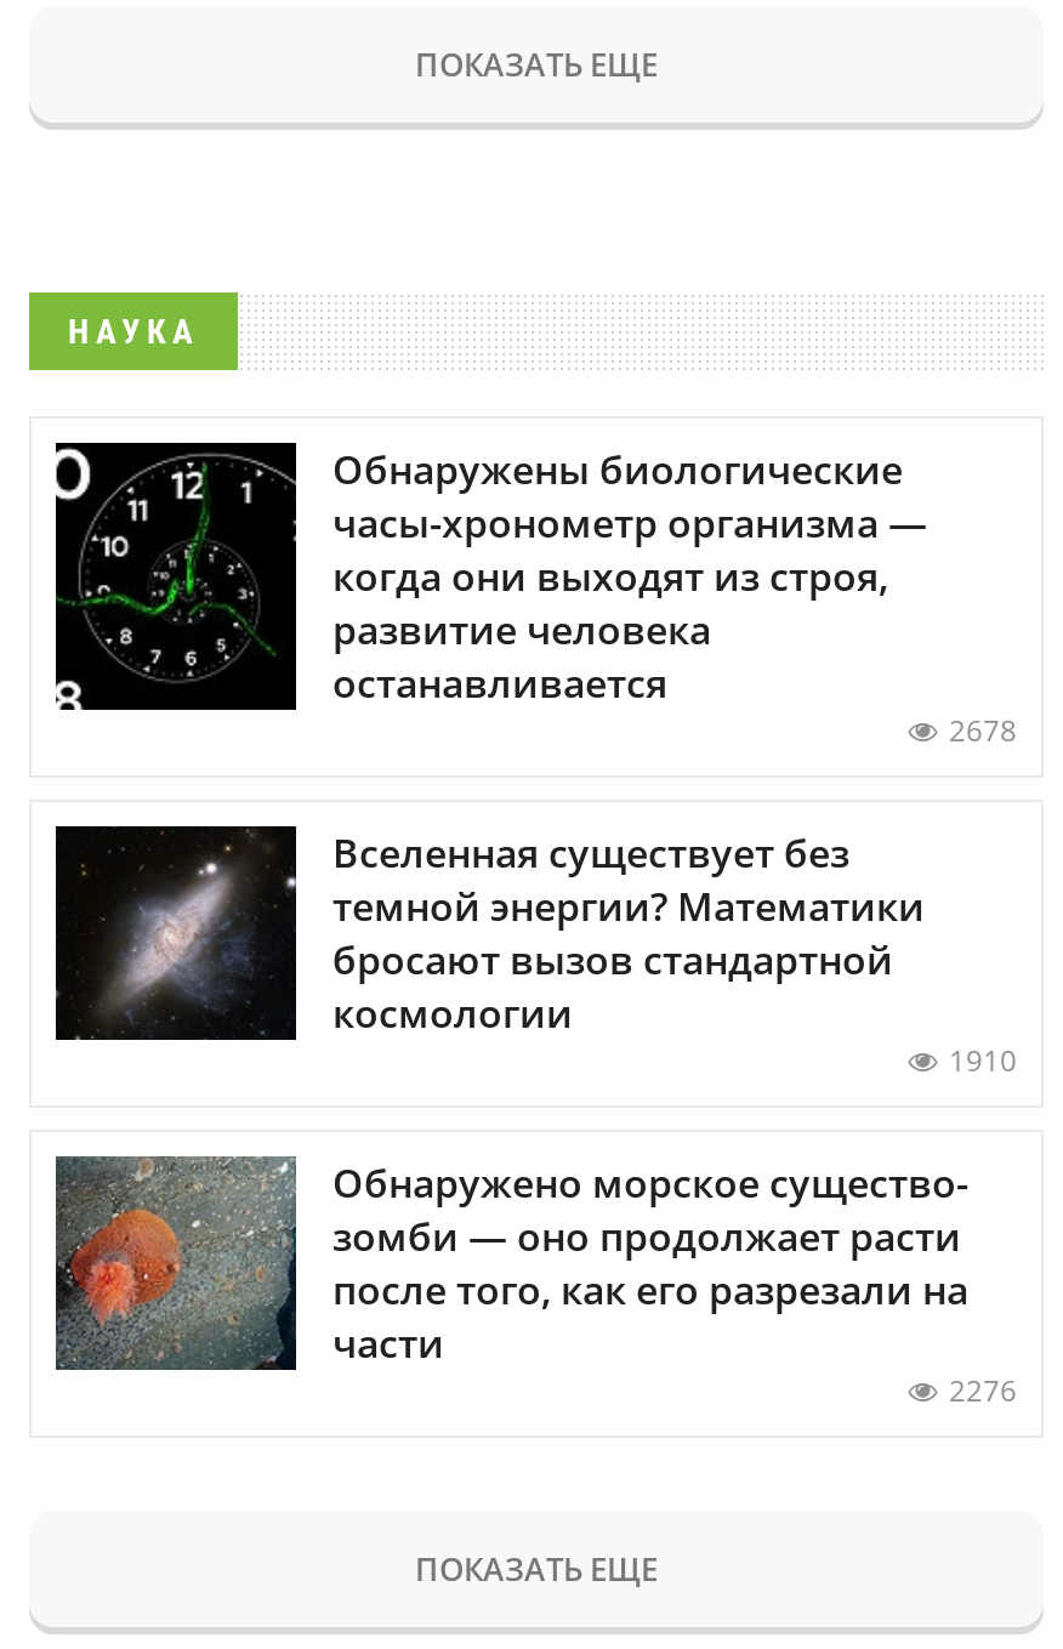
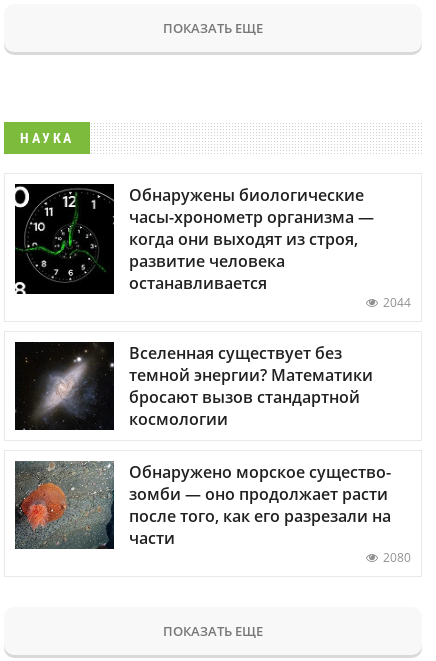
[949,710,1017,751] 2678 -> [383,294,411,311] 2044
[949,1041,1017,1082] 1910 -> none
[949,1371,1017,1412] 2276 -> [383,549,411,566] 2080

